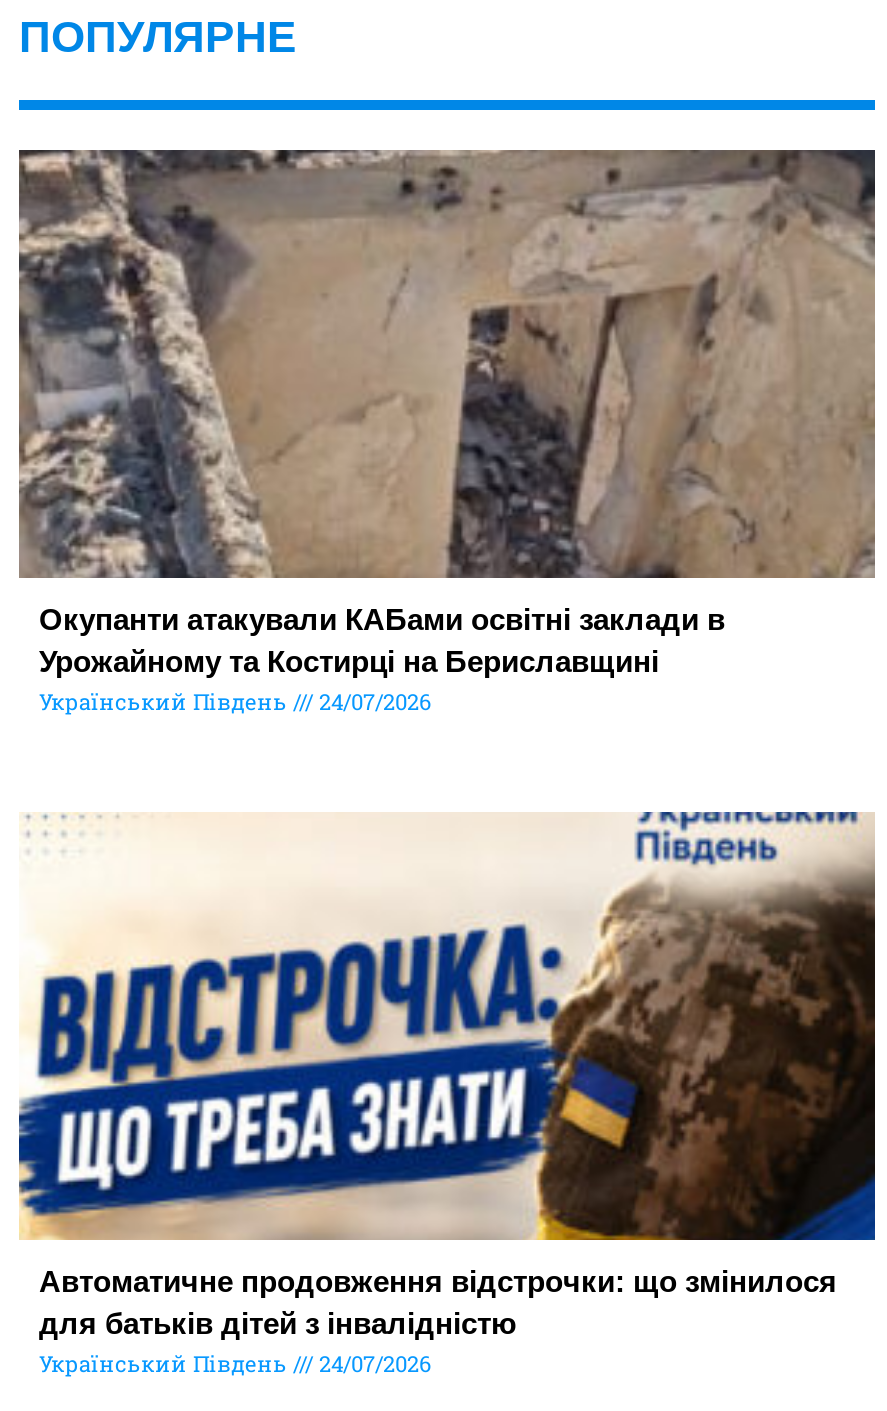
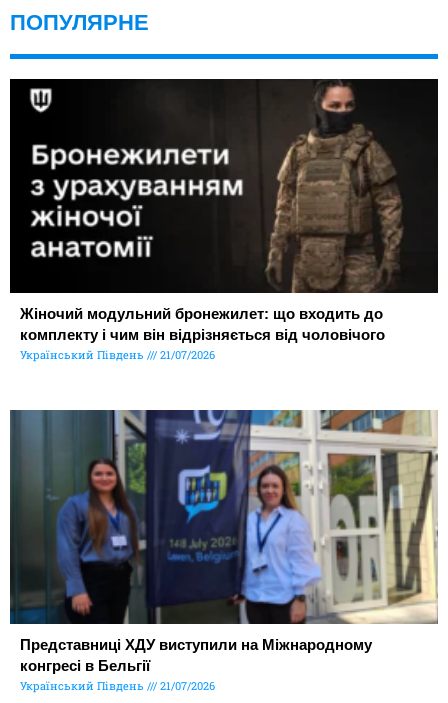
[17,148,877,677] [image] | Окупанти атакували КАБами освітні заклади в | Урожайному та Костирці на Бериславщині -> [9,78,439,343] [image] | Жіночий модульний бронежилет: що входить до | комплекту і чим він відрізняється від чоловічого
[39,685,431,715] Український Південь 24/07/2026 -> [20,347,215,362] Український Південь 21/07/2026
[17,810,877,1339] [image] | Автоматичне продовження відстрочки: що змінилося | для батьків дітей з інвалідністю -> [9,409,439,674] [image] | Представниці ХДУ виступили на Міжнародному | конгресі в Бельгії
[39,1347,431,1377] Український Південь 24/07/2026 -> [20,678,215,693] Український Південь 21/07/2026

